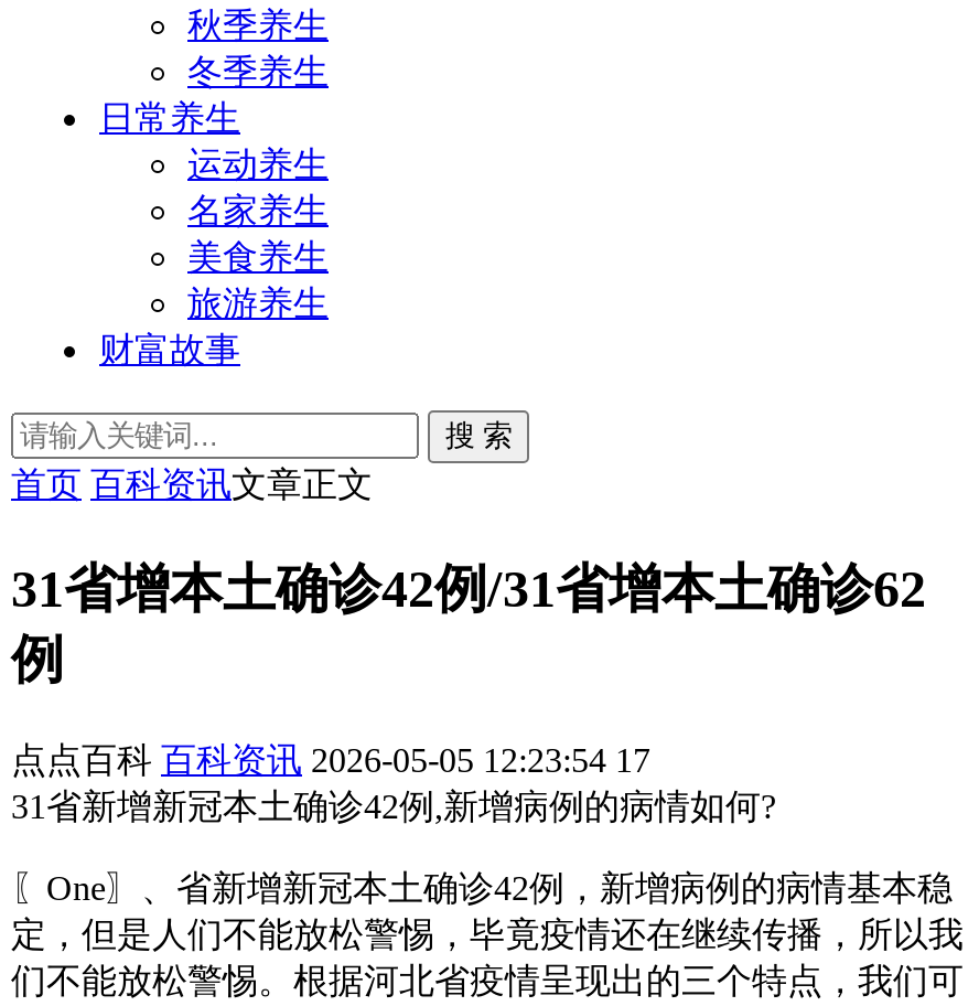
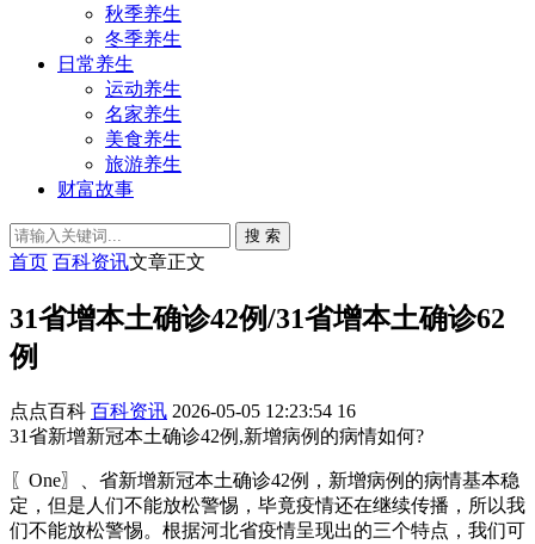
[11,741,650,778] 点点百科 百科资讯 2026-05-05 12:23:54 17 -> [10,401,356,421] 点点百科 百科资讯 2026-05-05 12:23:54 16

